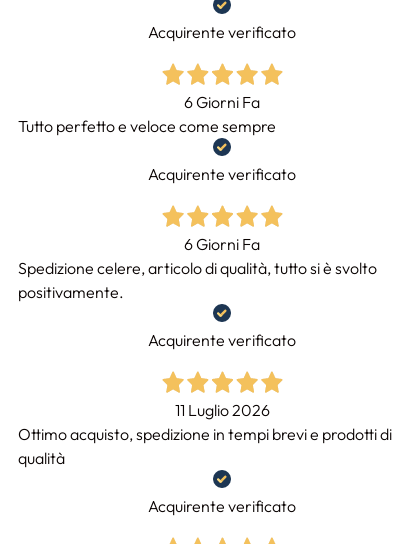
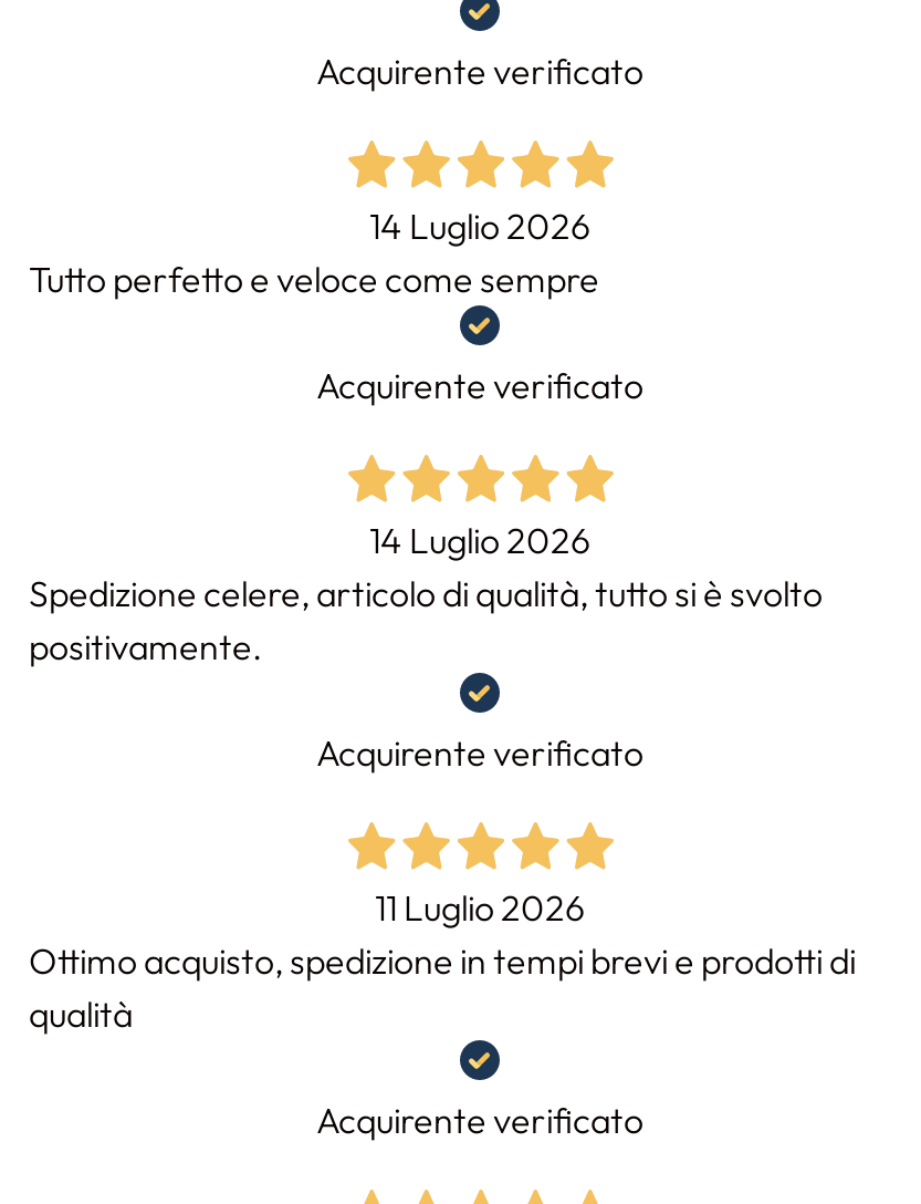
[184,92,260,112] 6 Giorni Fa -> [369,203,590,247] 14 Luglio 2026
[184,234,260,254] 6 Giorni Fa -> [369,517,590,561] 14 Luglio 2026

